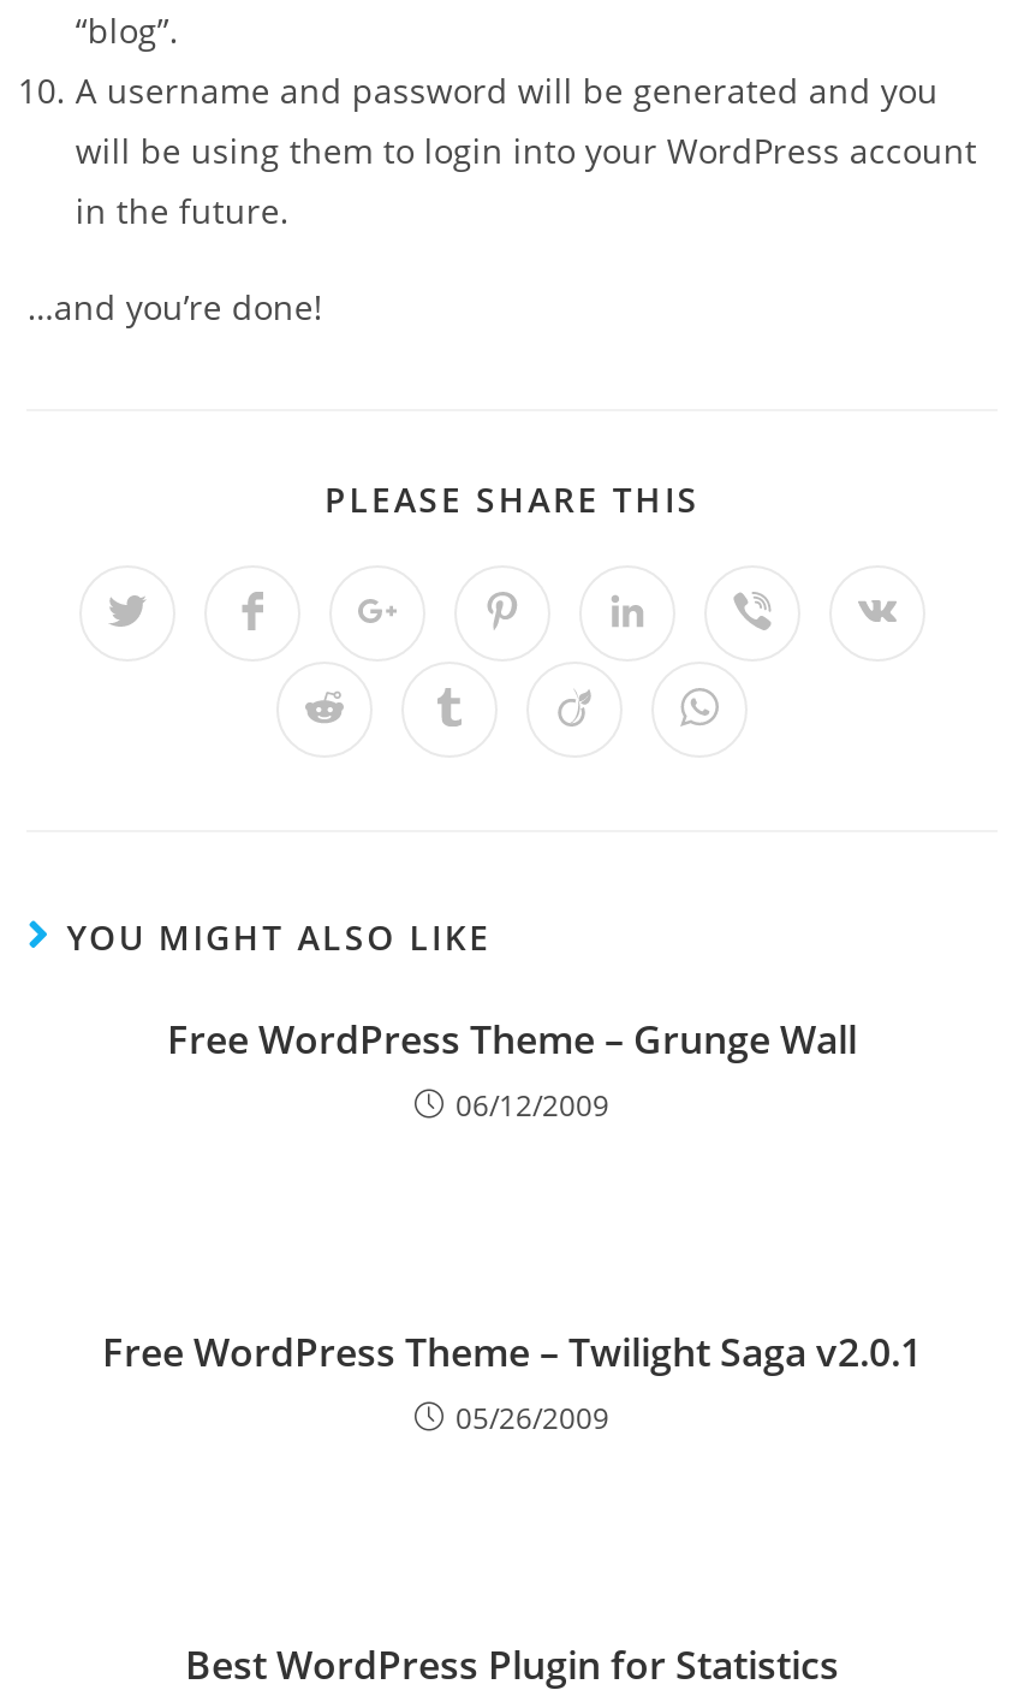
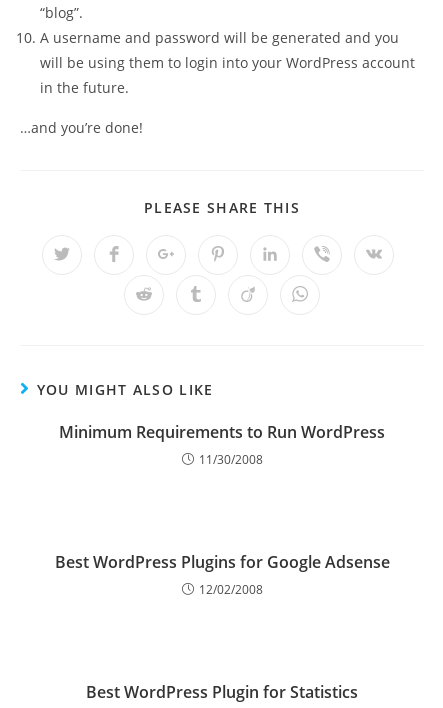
[167,1013,857,1126] Free WordPress Theme – Grunge Wall | 06/12/2009 -> [59,421,385,468] Minimum Requirements to Run WordPress | 11/30/2008
[102,1326,922,1439] Free WordPress Theme – Twilight Saga v2.0.1 | 05/26/2009 -> [54,551,389,598] Best WordPress Plugins for Google Adsense | 12/02/2008

